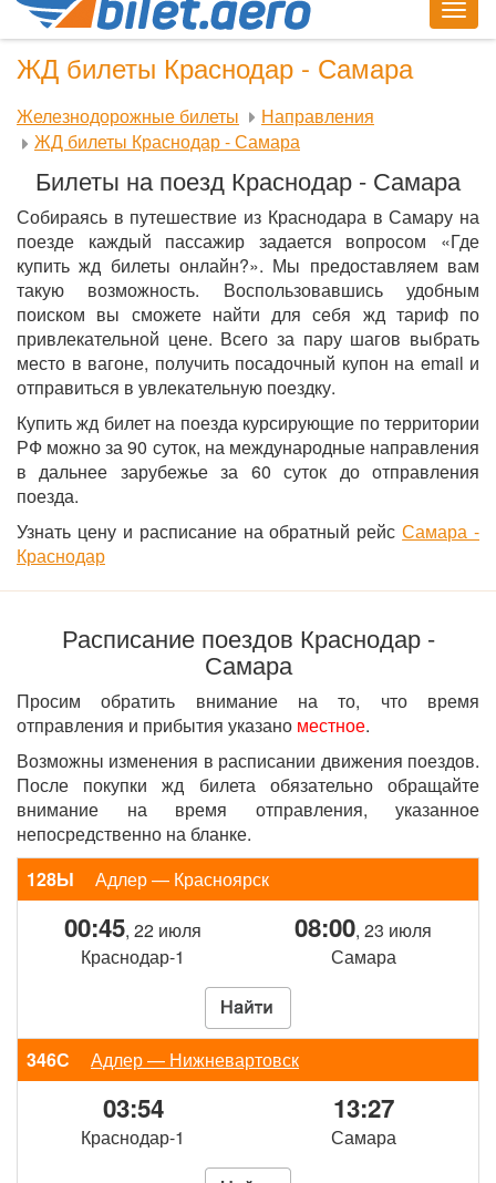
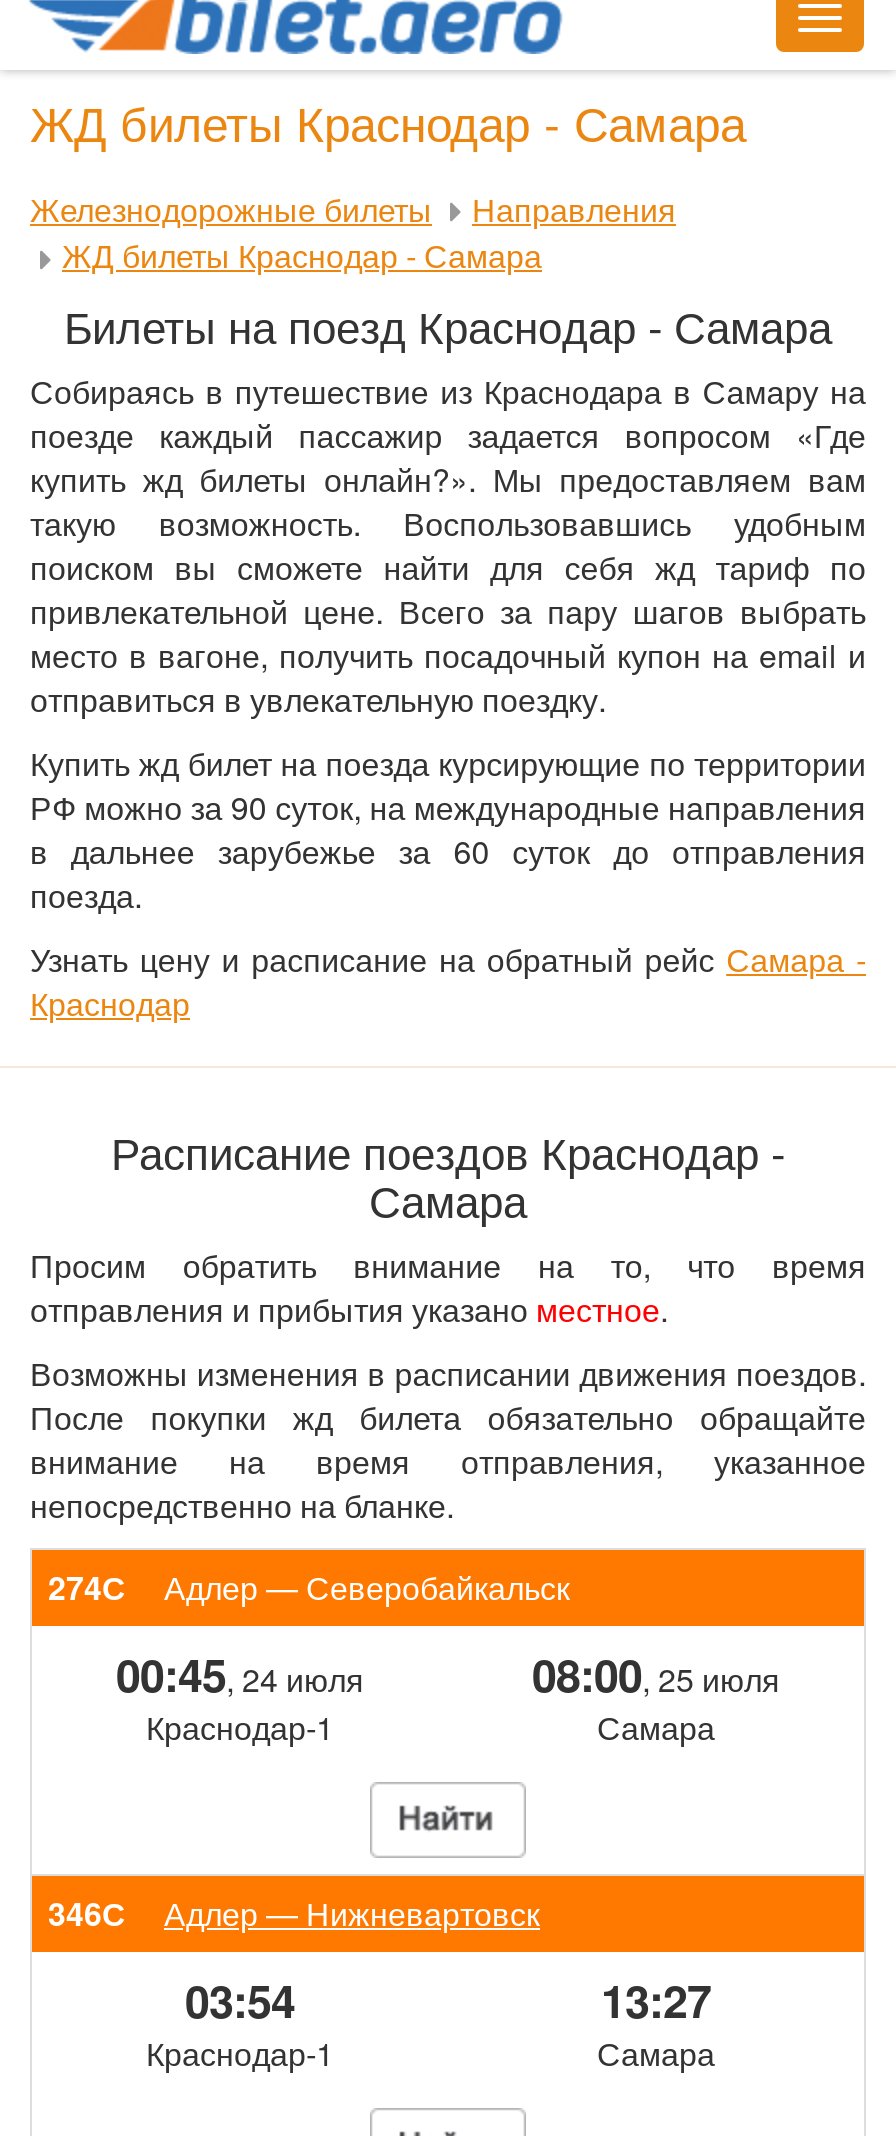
[27,866,269,892] 128Ы | Адлер — Красноярск -> [48,1564,570,1610] 274С | Адлер — Северобайкальск
[64,910,201,945] 00:45, 22 июля -> [116,1642,364,1706] 00:45, 24 июля
[294,910,432,945] 08:00, 23 июля -> [532,1642,780,1706] 08:00, 25 июля

